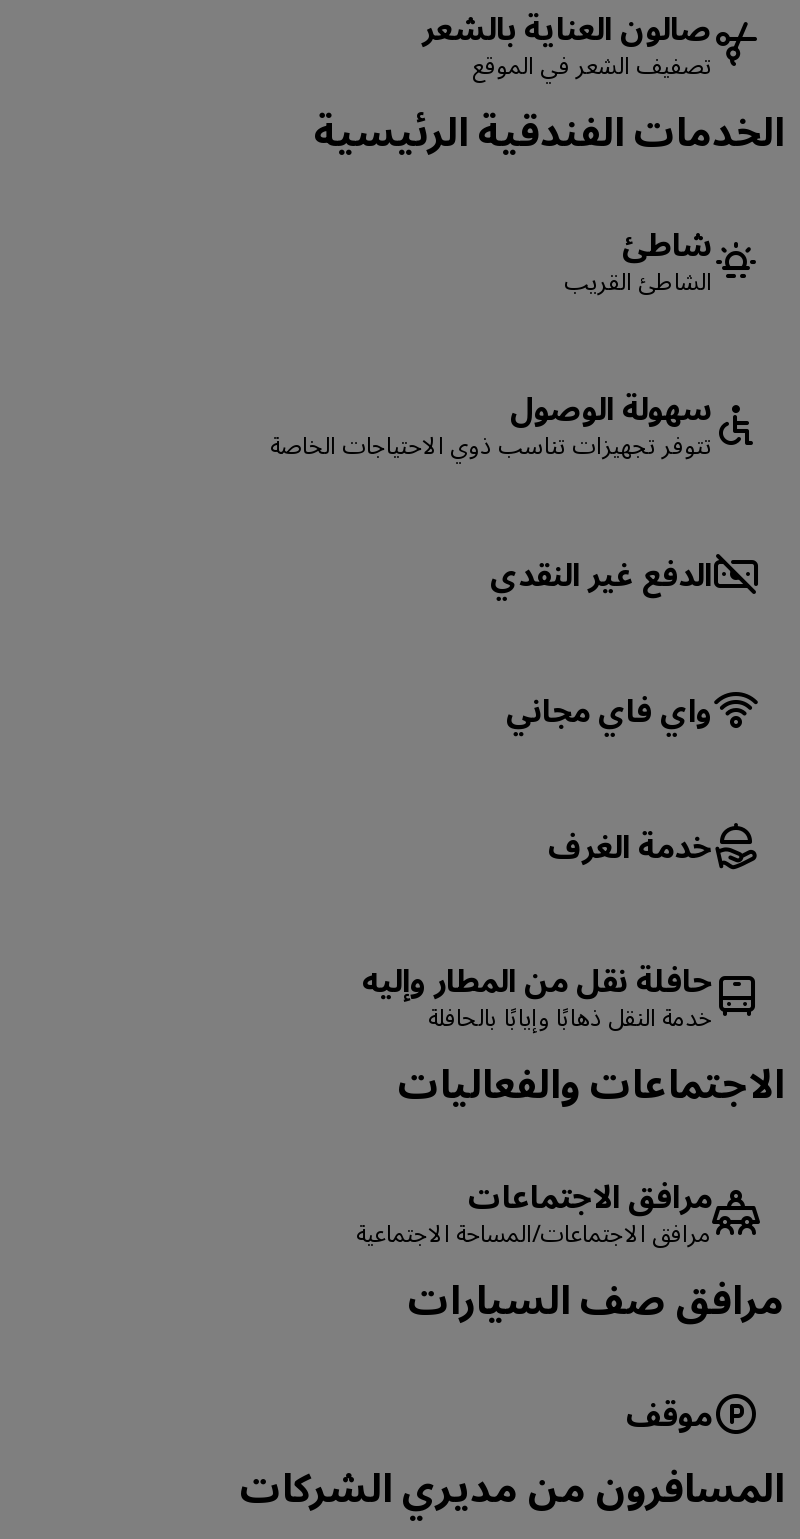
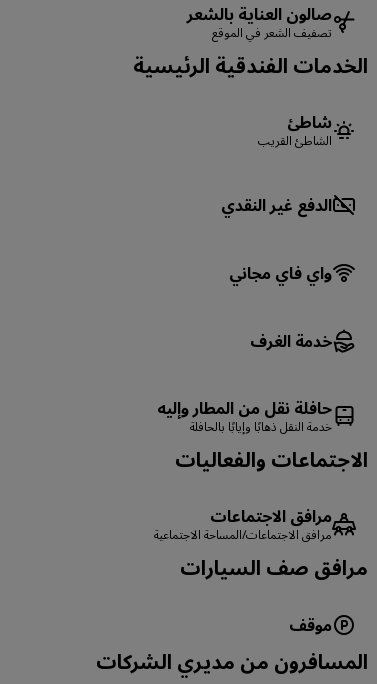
[270,386,712,462] سهولة الوصول | تتوفر تجهيزات تناسب ذوي الاحتياجات الخاصة -> none

